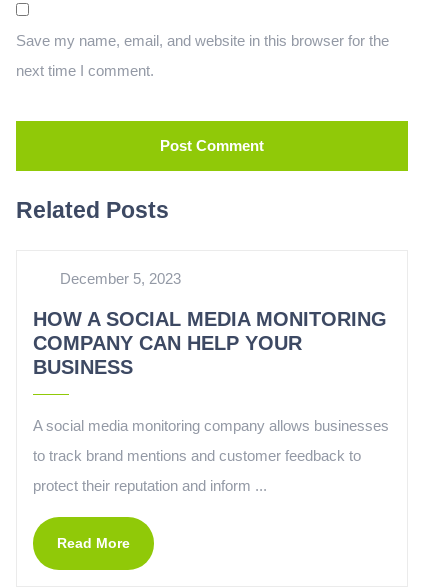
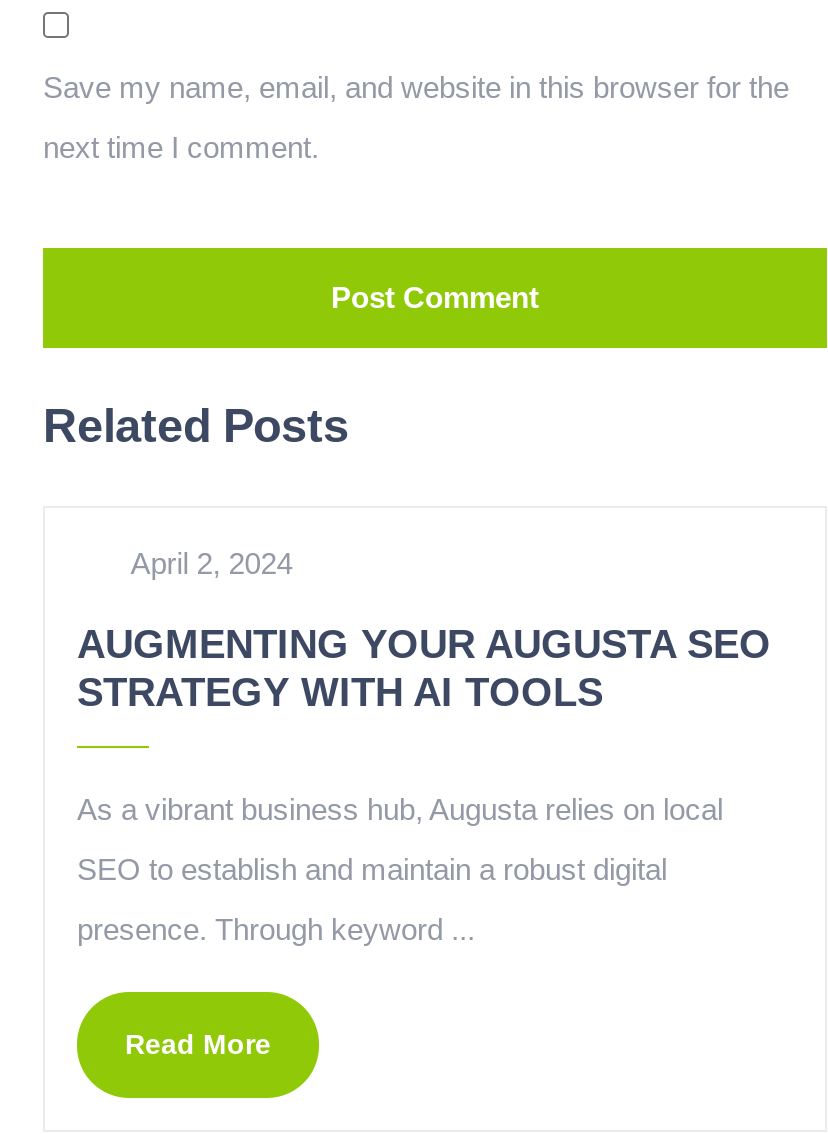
[60,270,181,287] December 5, 2023 -> [131,546,293,580] April 2, 2024
[33,308,387,378] HOW A SOCIAL MEDIA MONITORING | COMPANY CAN HELP YOUR | BUSINESS -> [77,622,771,714] AUGMENTING YOUR AUGUSTA SEO | STRATEGY WITH AI TOOLS
[33,417,389,434] A social media monitoring company allows businesses -> [77,792,723,826] As a vibrant business hub, Augusta relies on local
[33,447,361,464] to track brand mentions and customer feedback to -> [77,852,667,886] SEO to establish and maintain a robust digital
[33,477,267,494] protect their reputation and inform ... -> [77,912,475,946] presence. Through keyword ...

